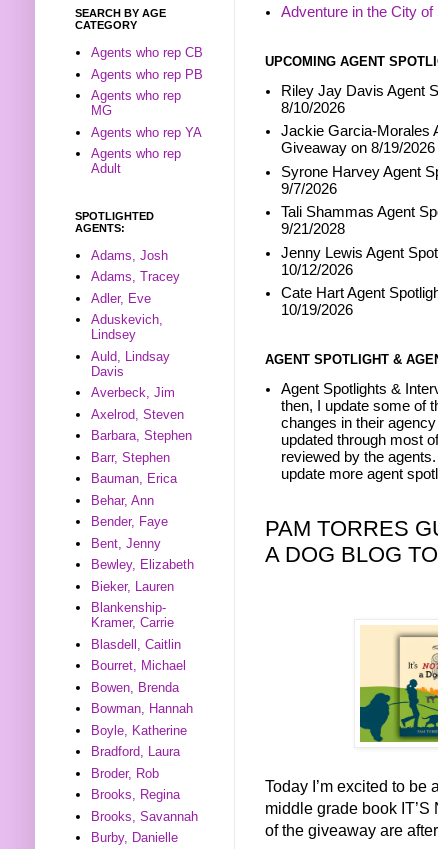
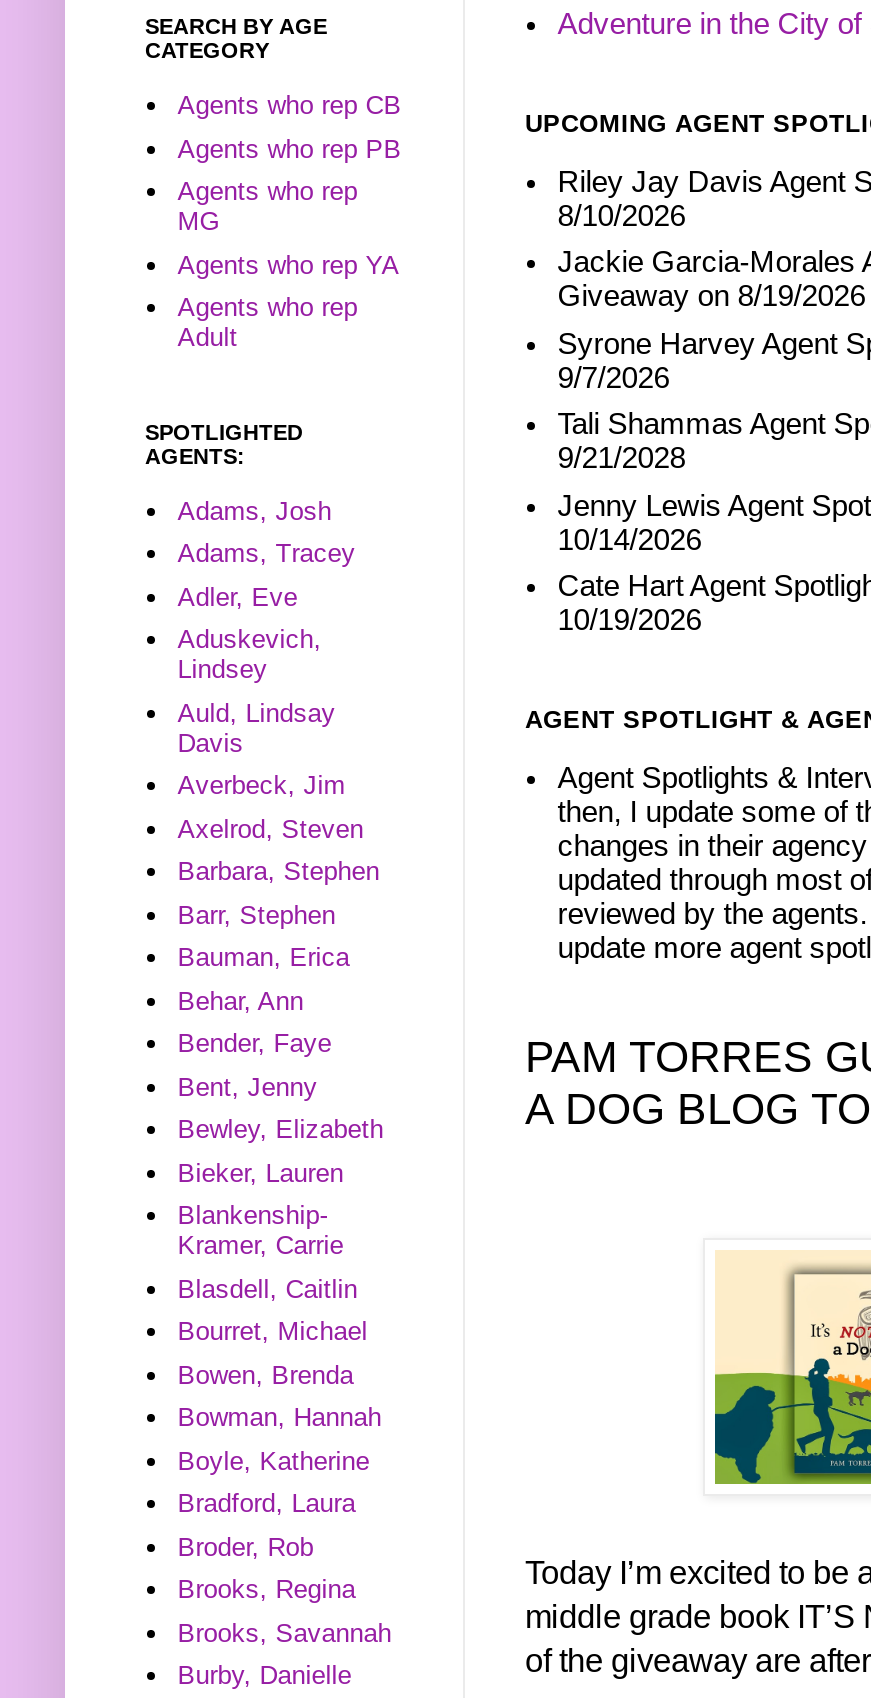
[281,262,353,278] 10/12/2026 -> [557,524,701,556] 10/14/2026

